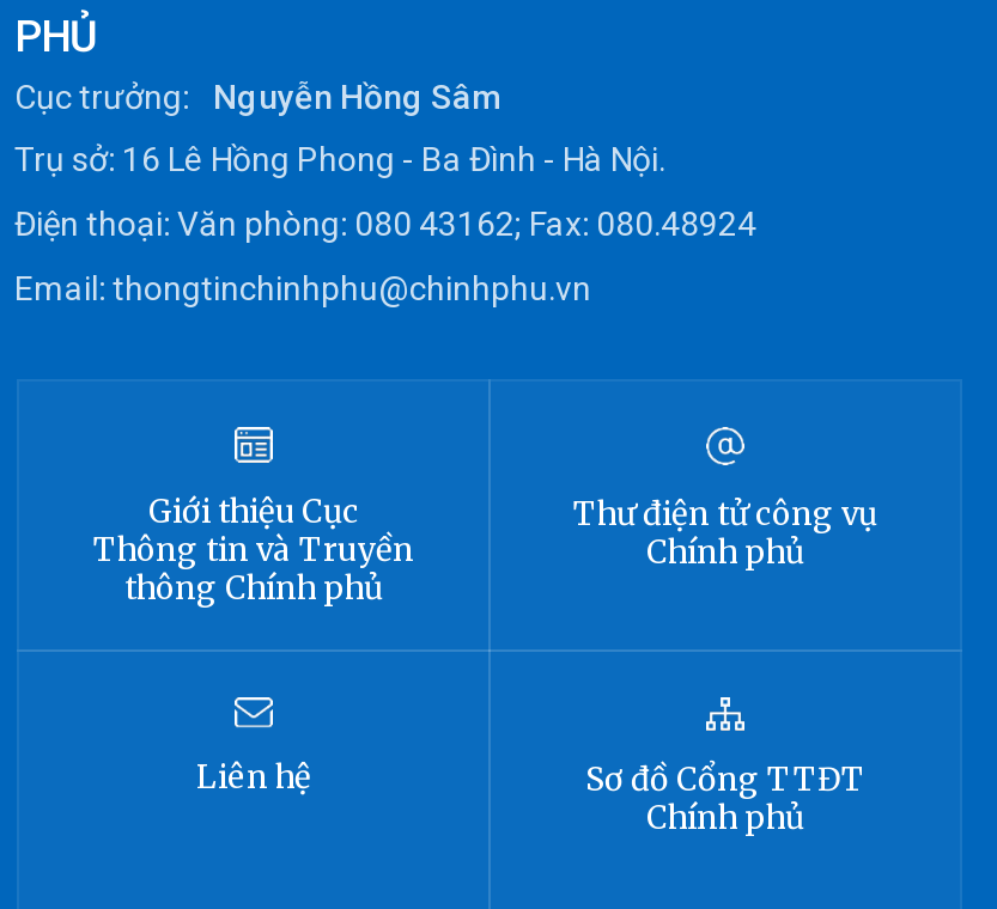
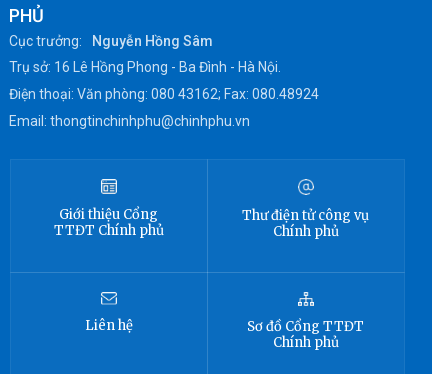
[93,491,414,608] Giới thiệu Cục | Thông tin và Truyền | thông Chính phủ -> [54,206,164,239] Giới thiệu Cổng | TTĐT Chính phủ

